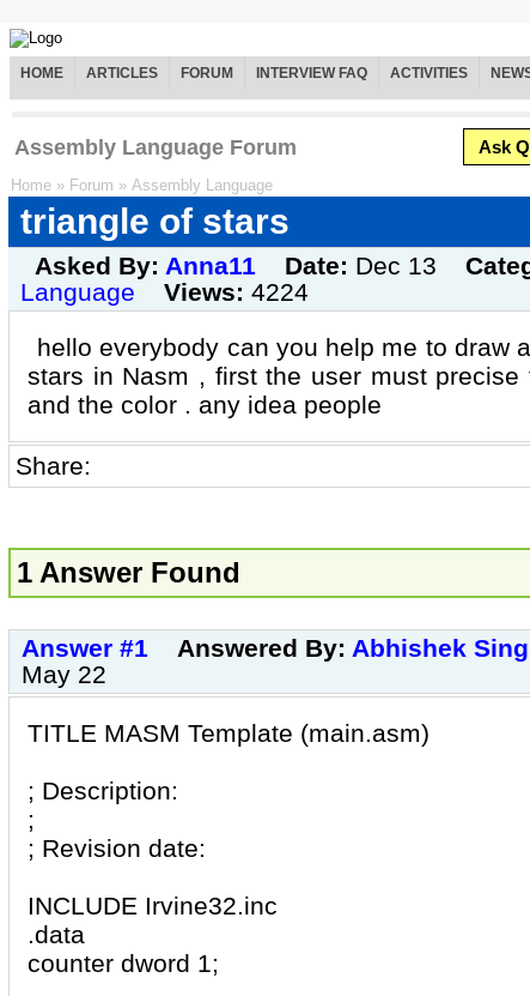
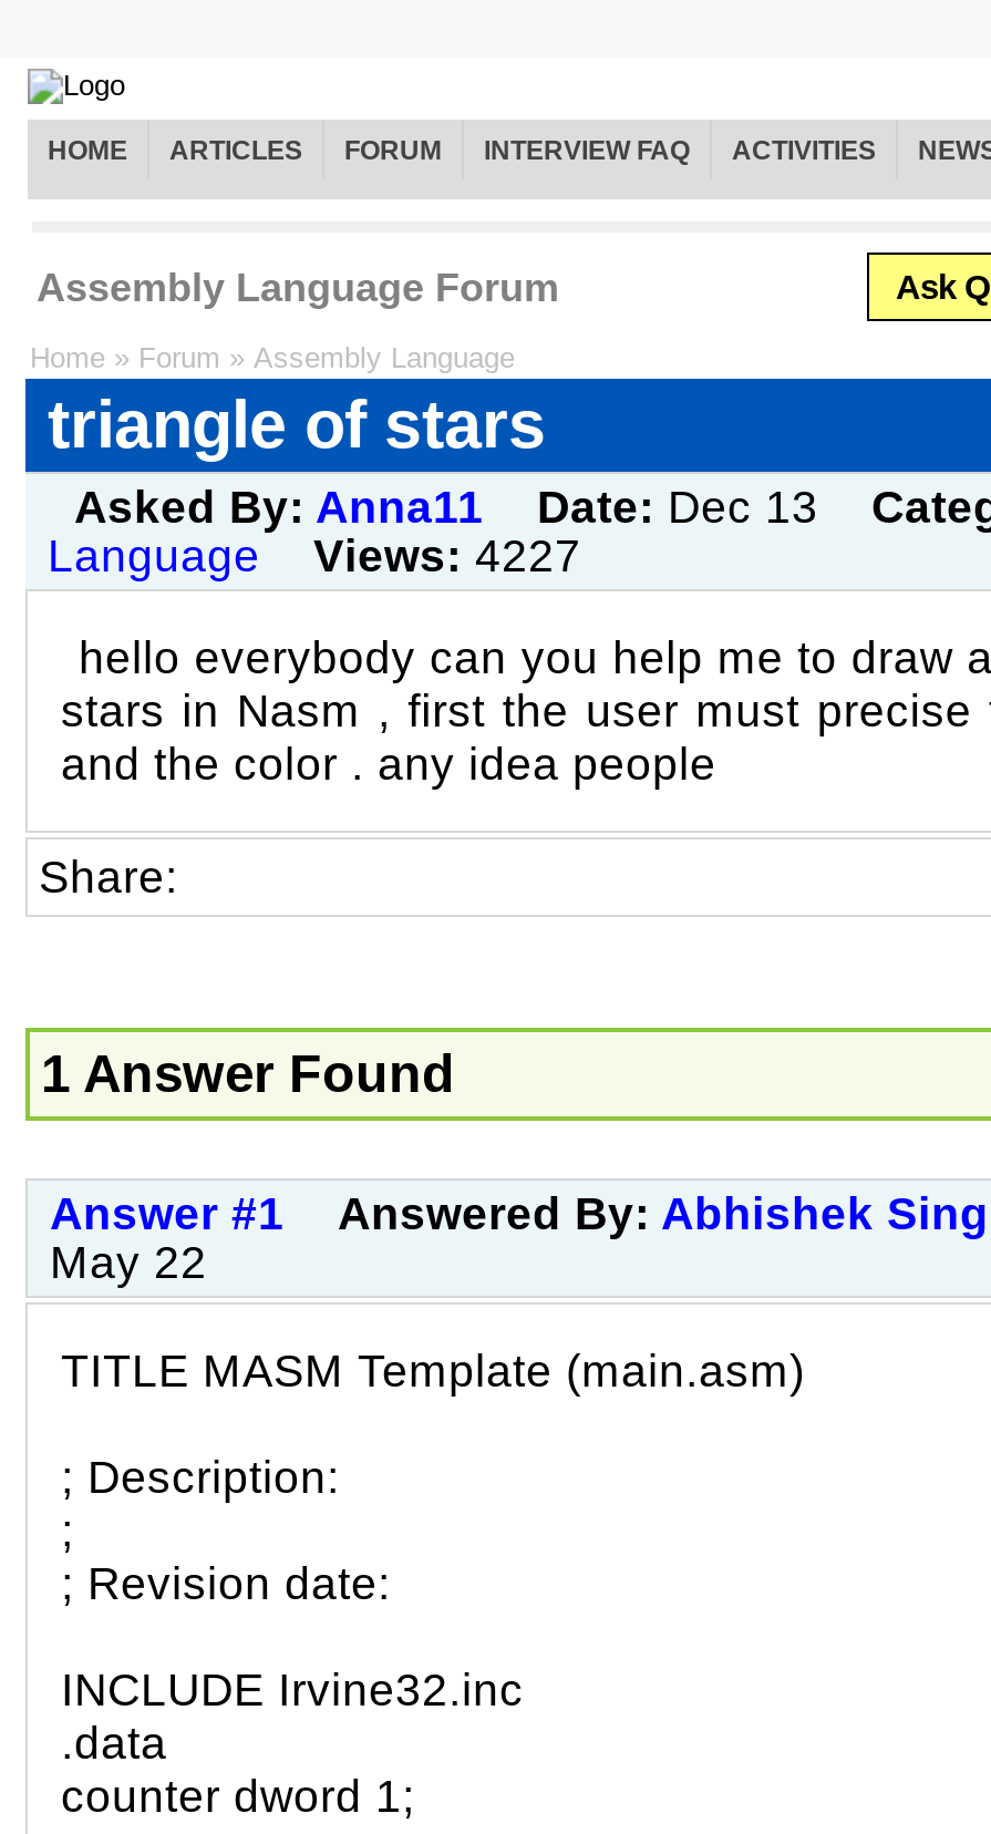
[20,278,309,306] Language Views: 4224 -> [48,530,581,581] Language Views: 4227

